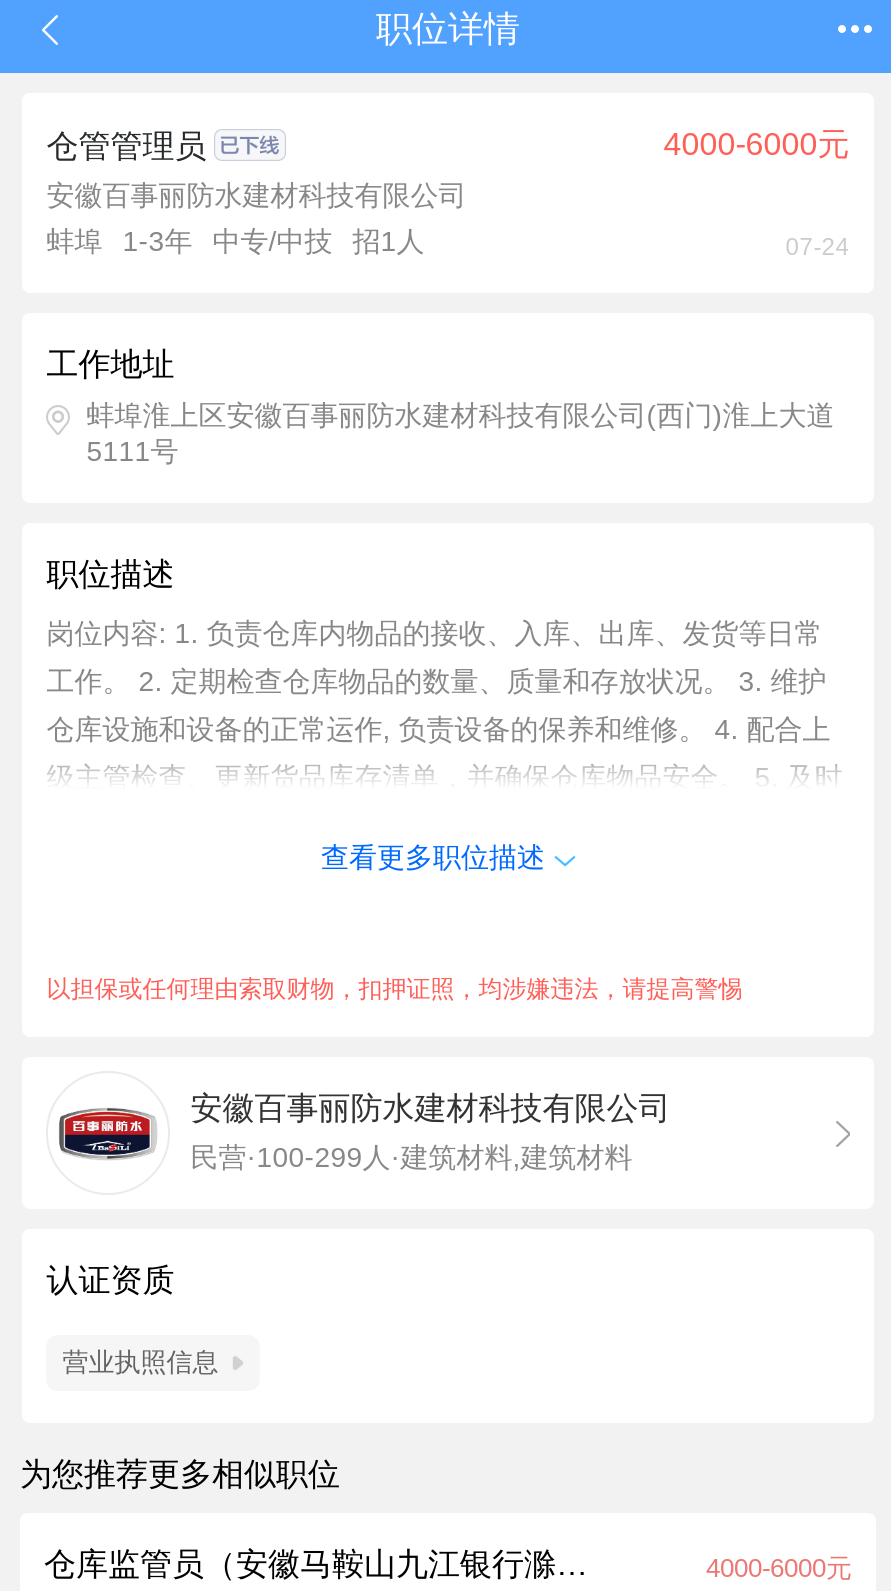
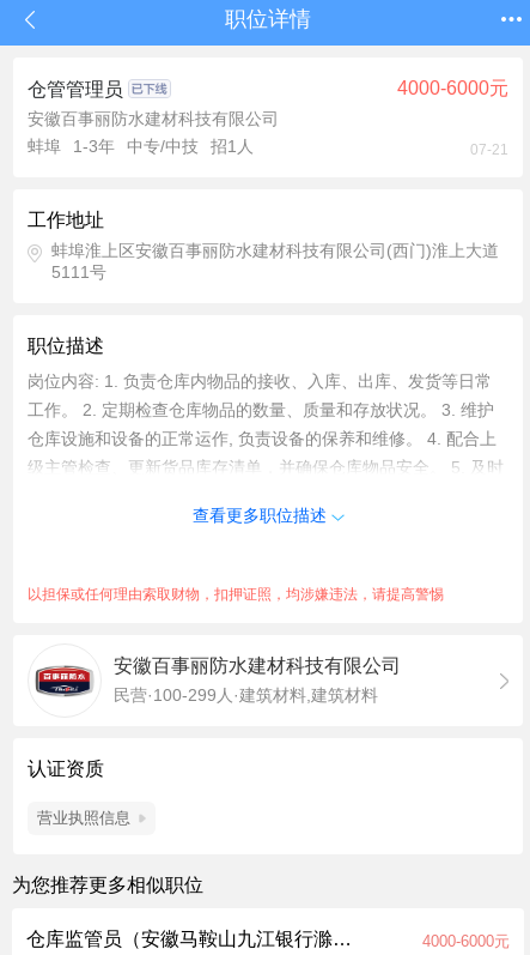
[786,233,850,261] 07-24 -> [470,141,508,158] 07-21

